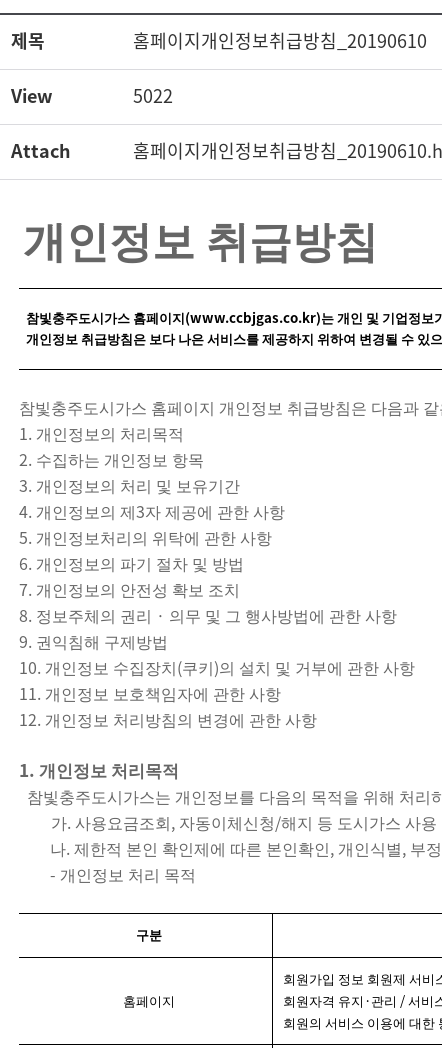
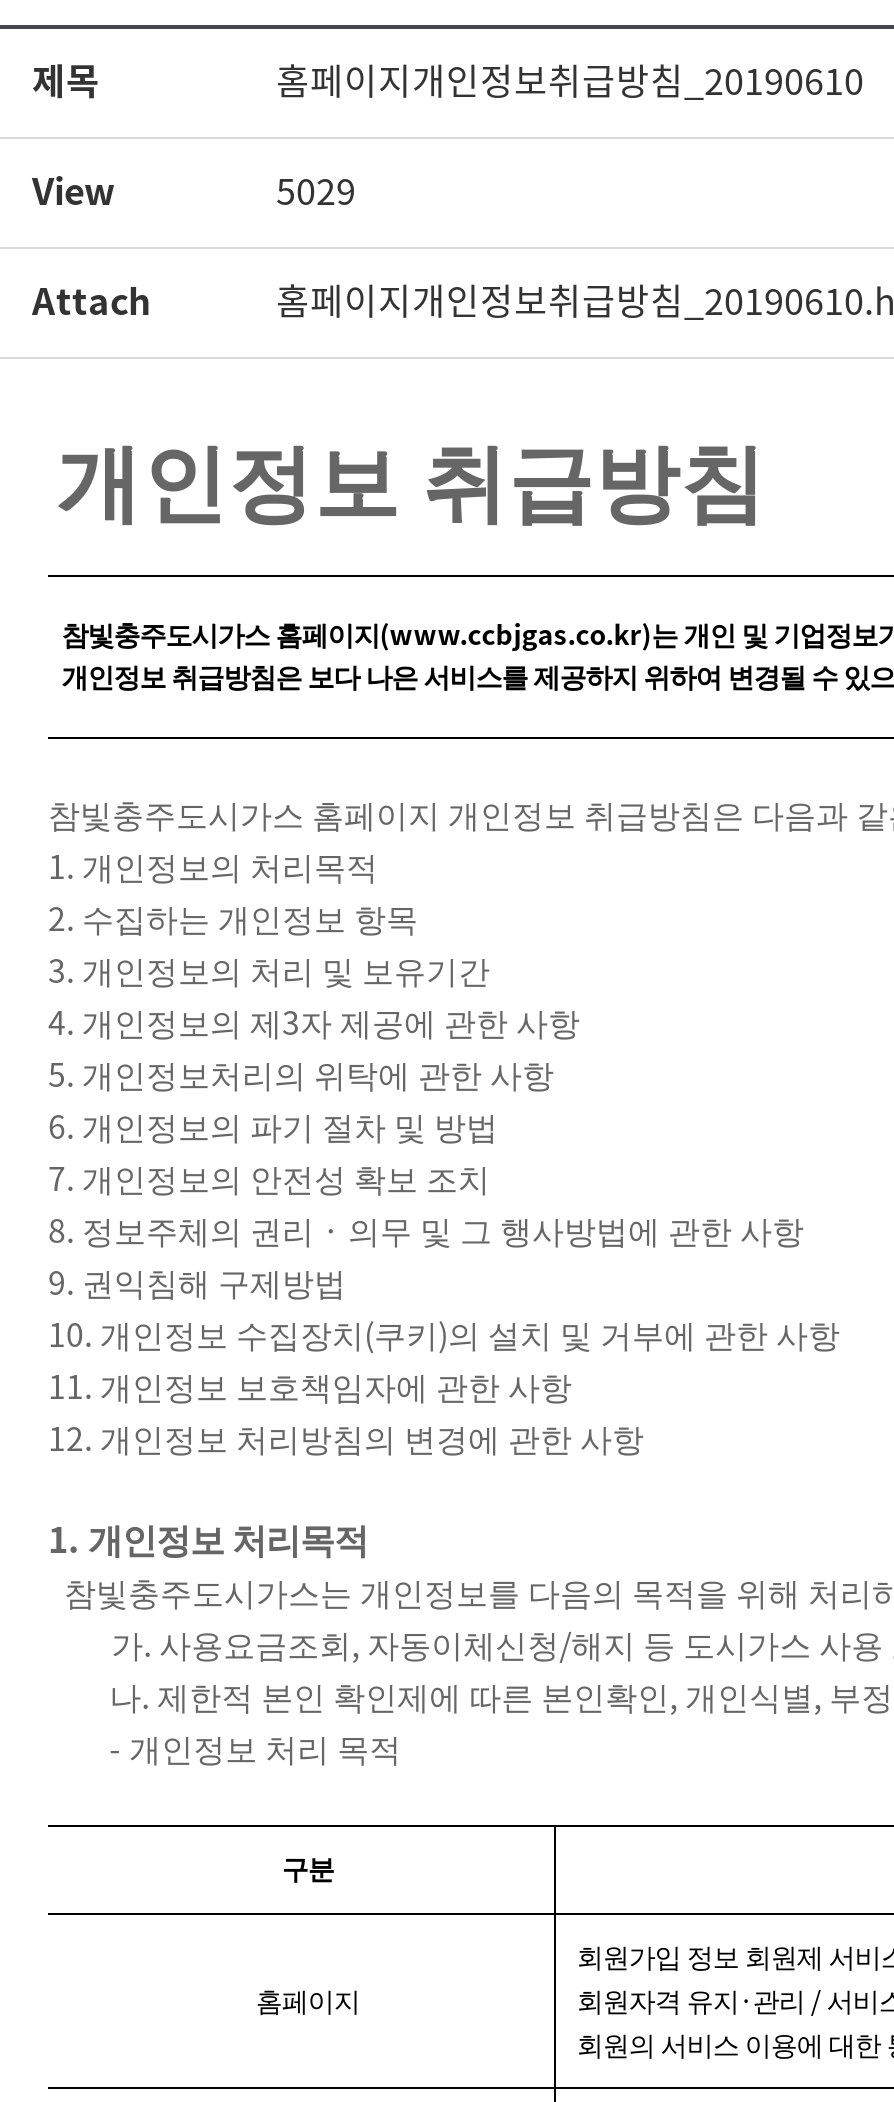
[133,82,173,109] 5022 -> [276,163,356,217] 5029

